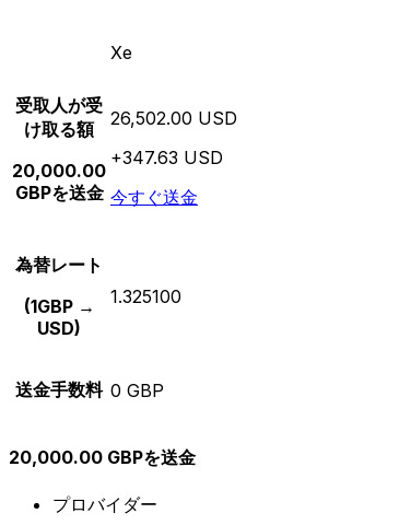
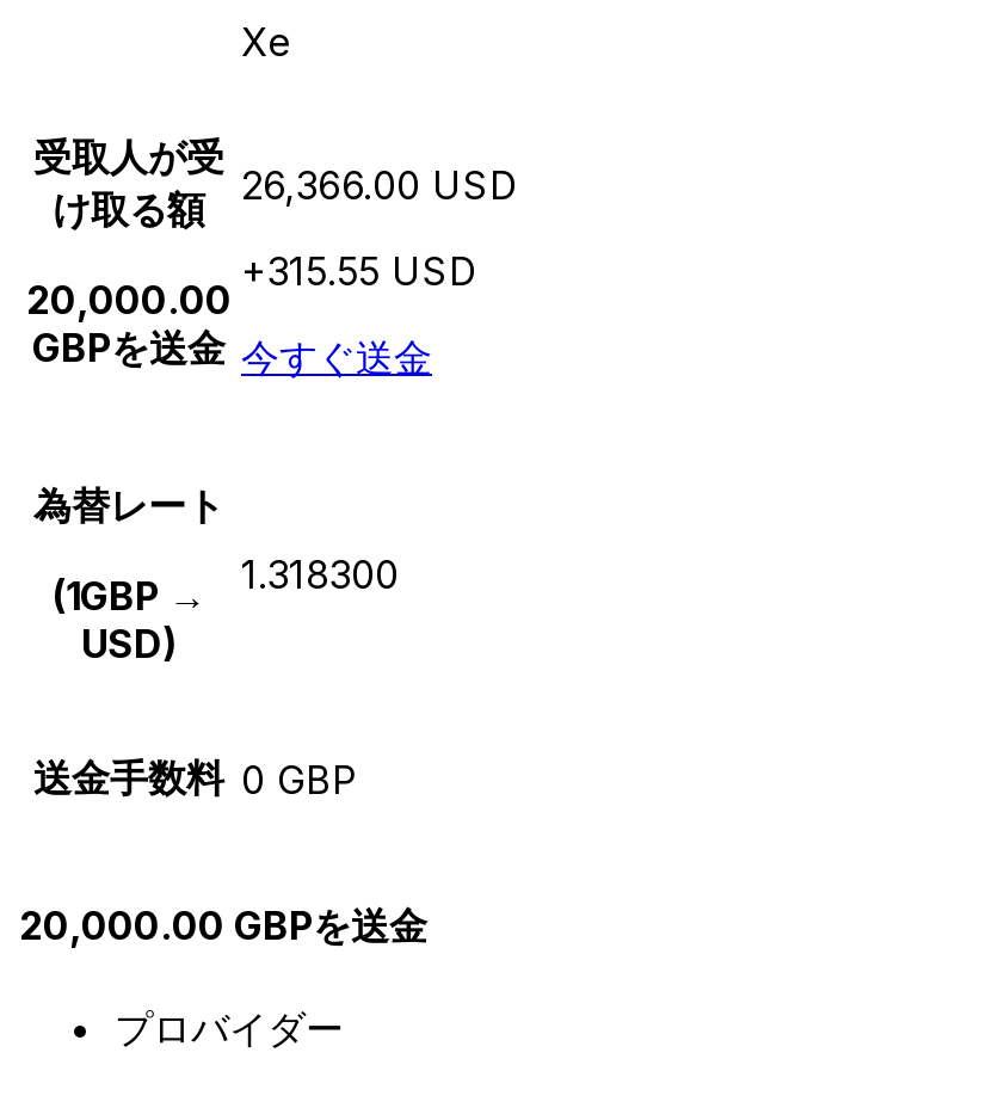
[24,107,237,140] け取る額 26,502.00 USD -> [53,160,518,232] け取る額 26,366.00 USD
[110,146,223,168] +347.63 USD -> [241,246,477,294] +315.55 USD
[110,285,181,307] 1.325100 -> [241,549,399,597] 1.318300

